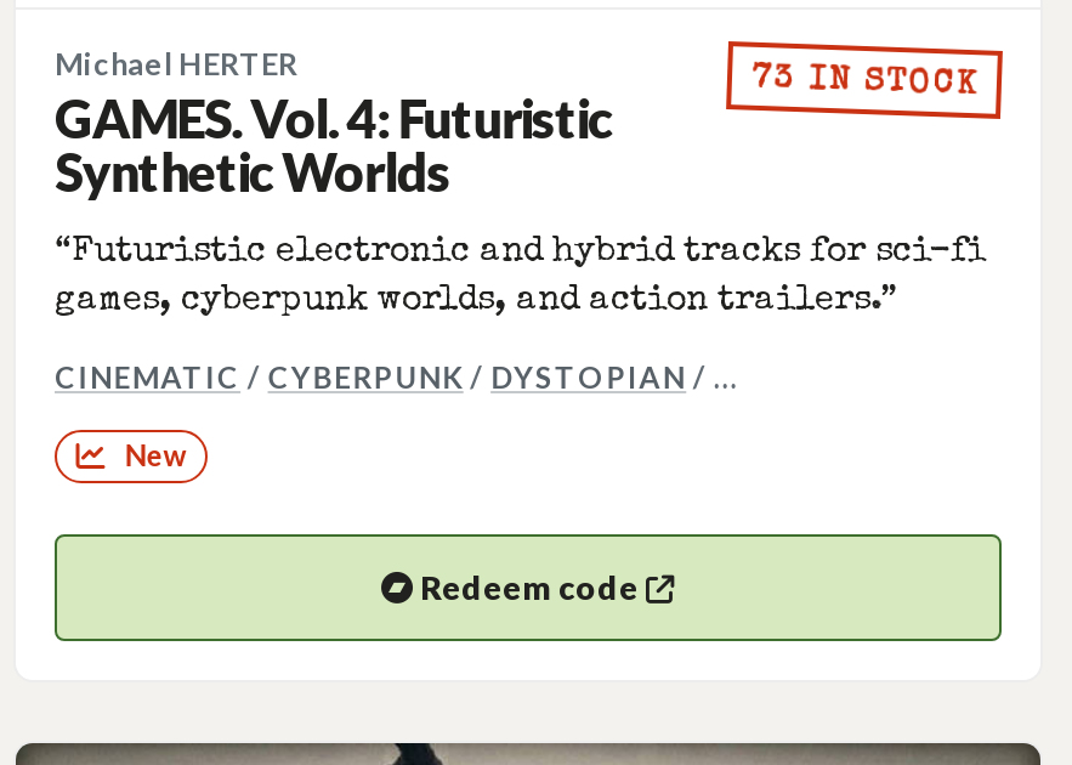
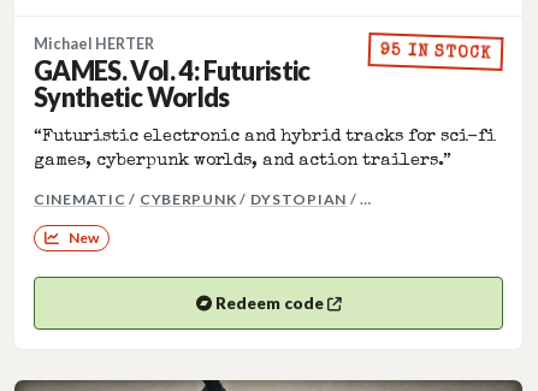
[750,63,978,105] 73 IN STOCK -> [379,43,491,64] 95 IN STOCK

